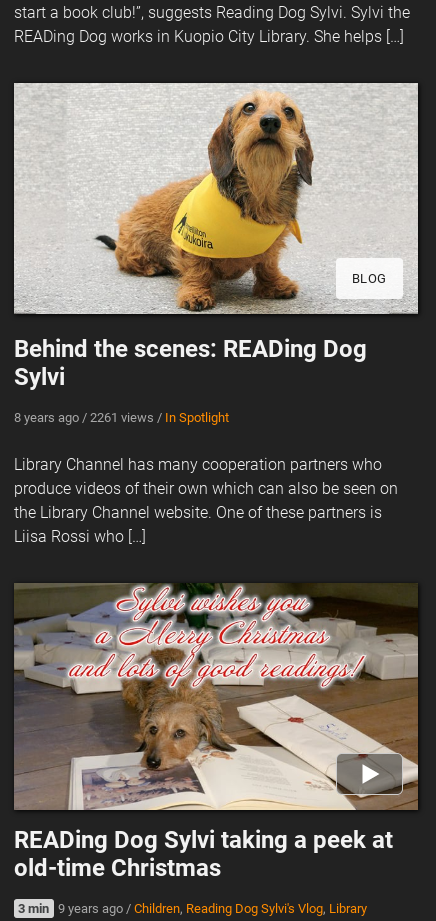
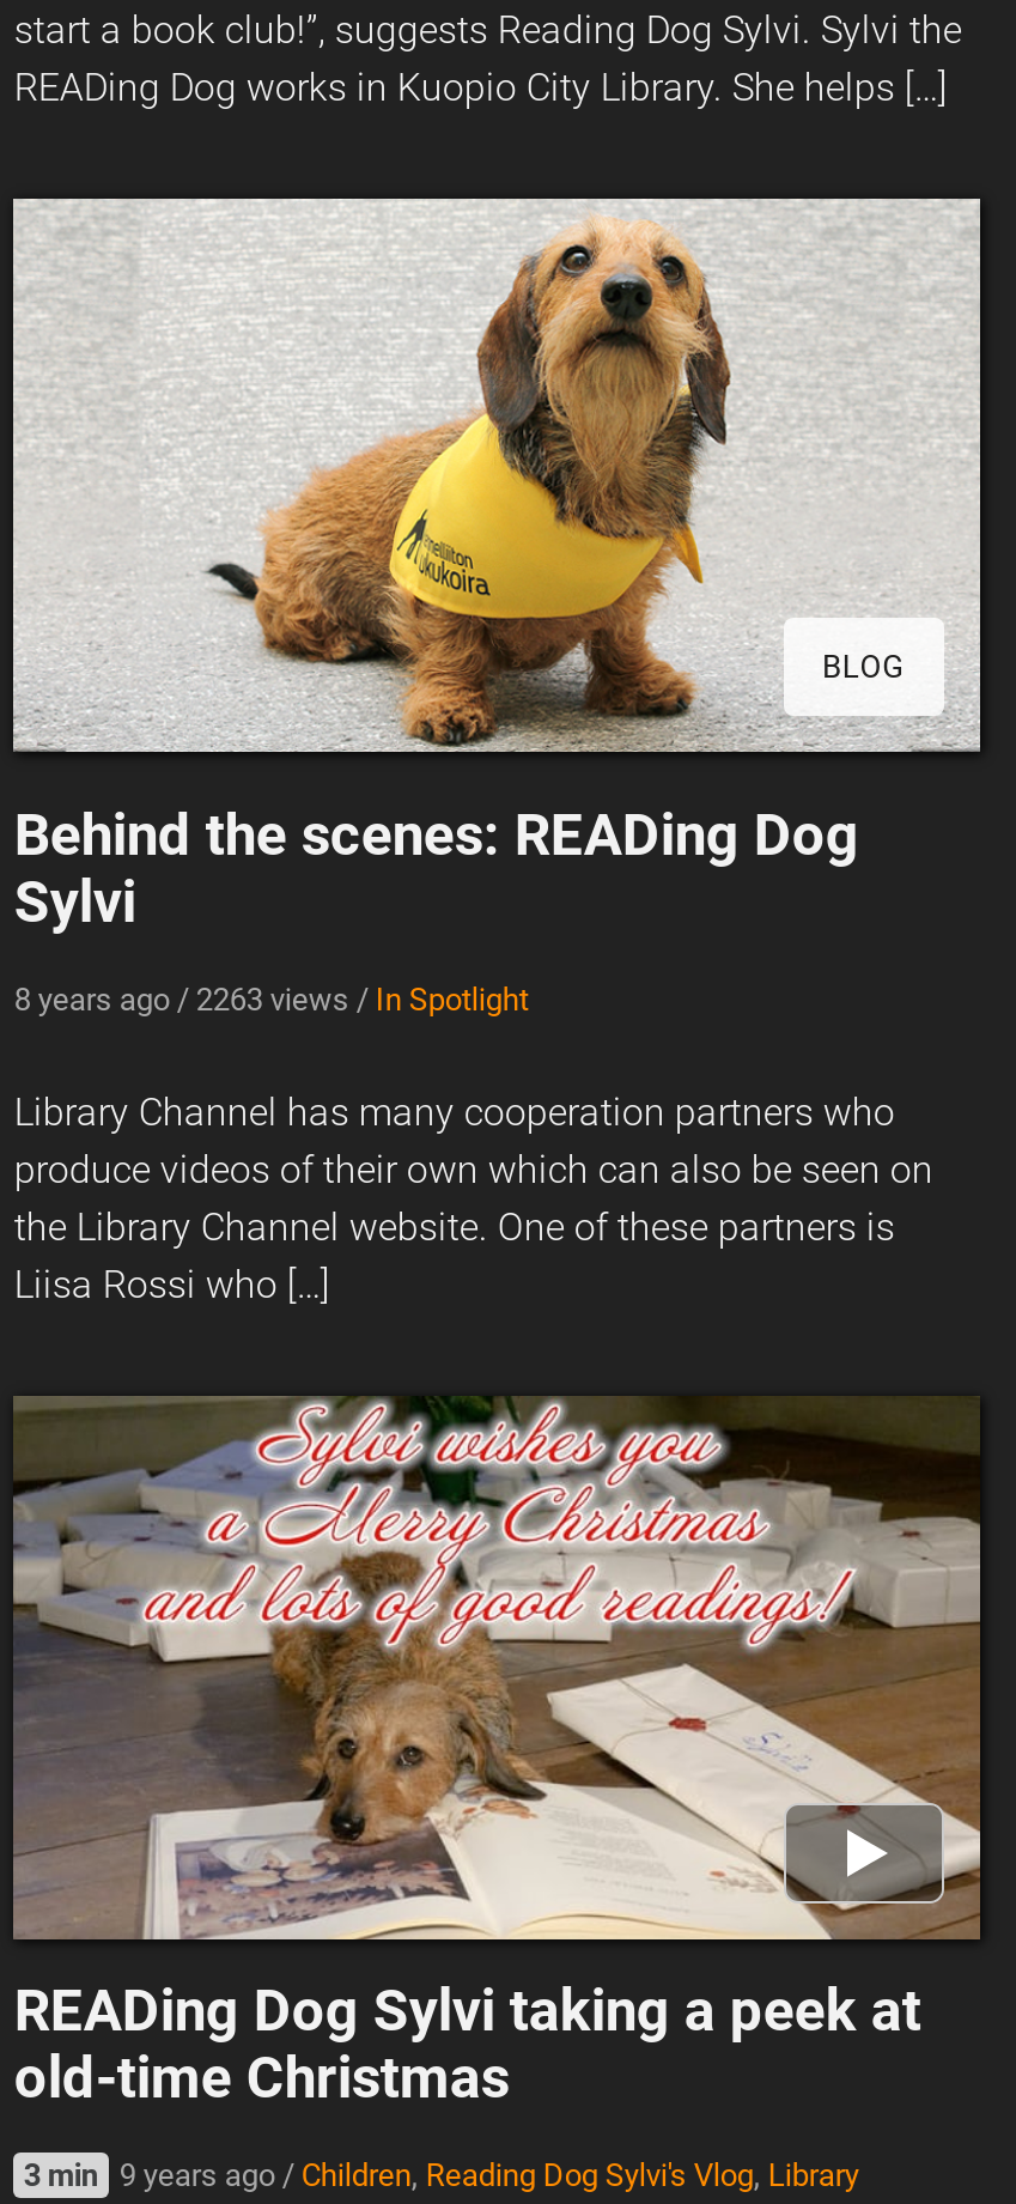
[14,410,229,425] 8 years ago / 2261 views / In Spotlight -> [14,981,529,1017] 8 years ago / 2263 views / In Spotlight

